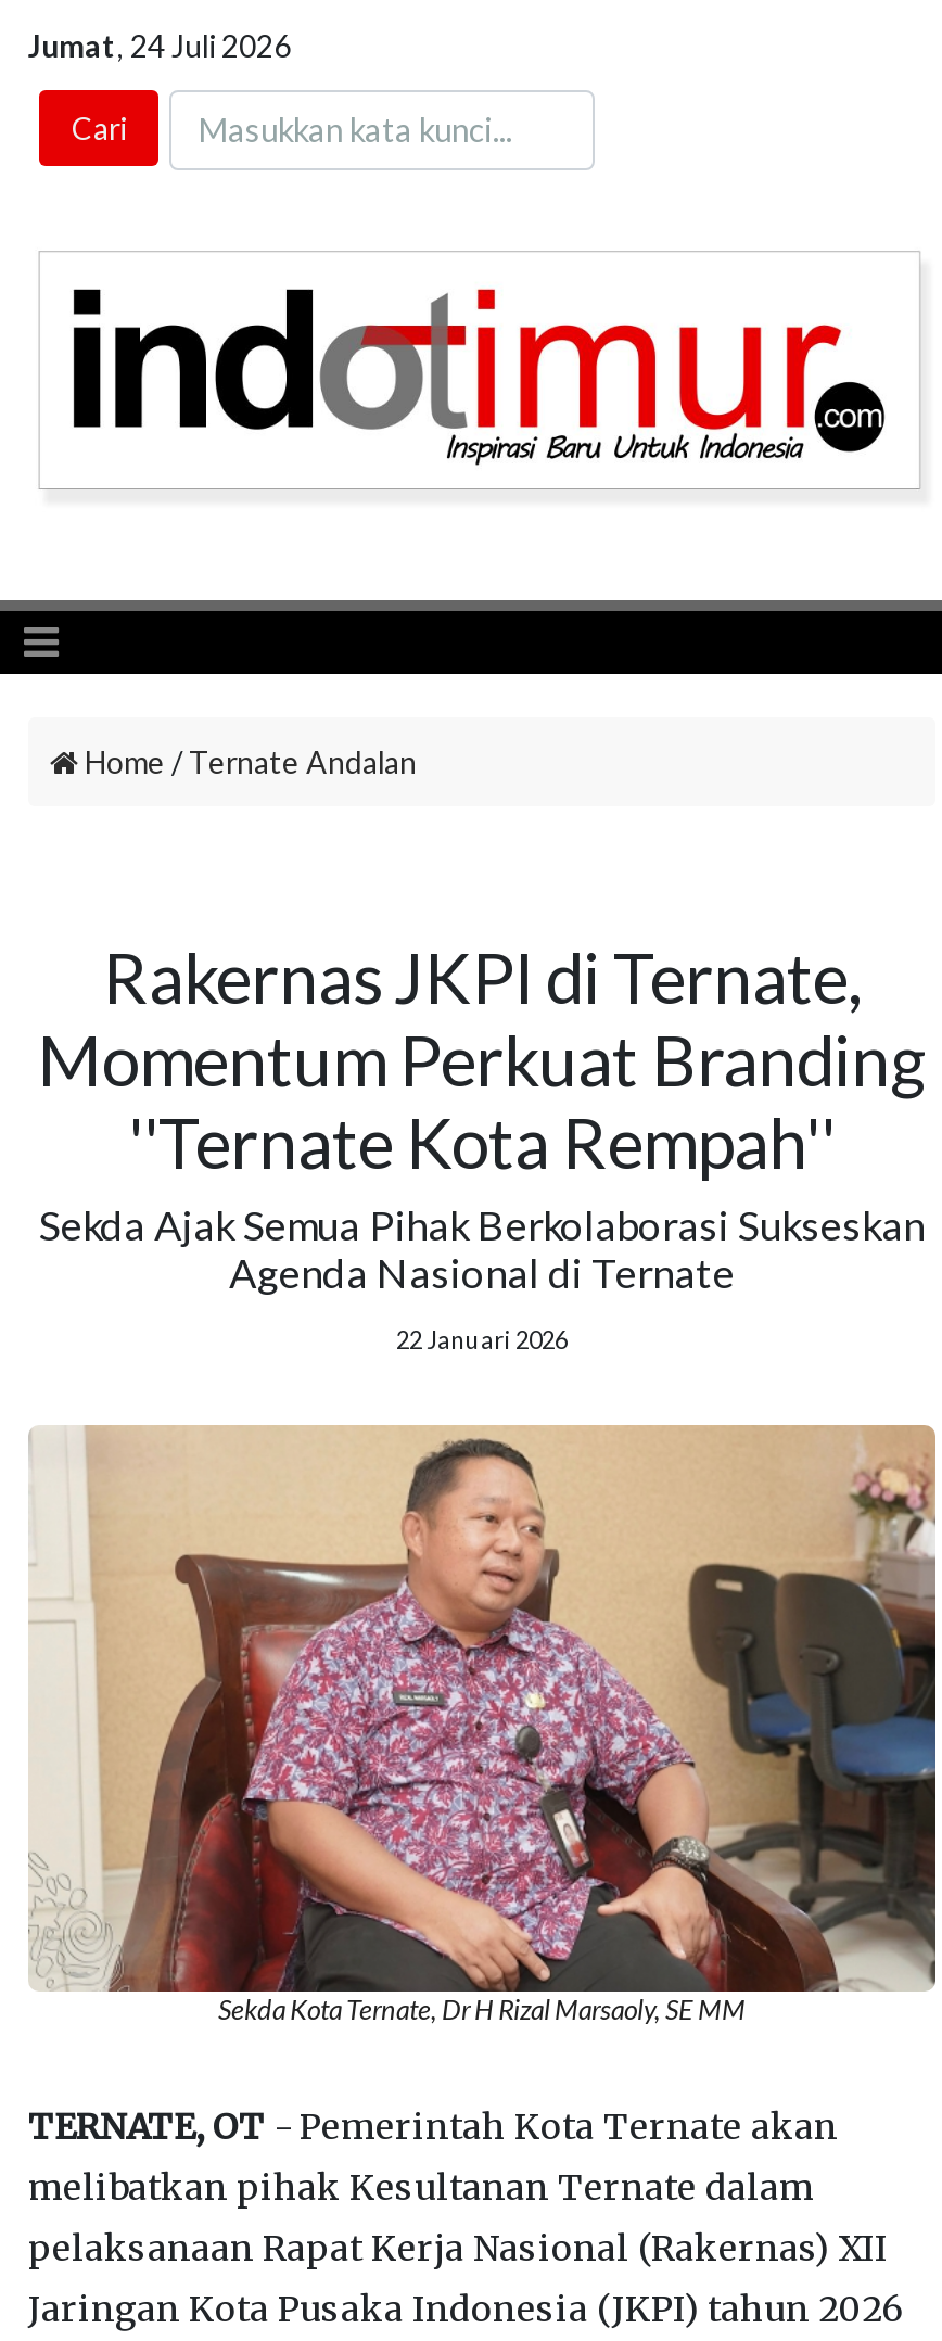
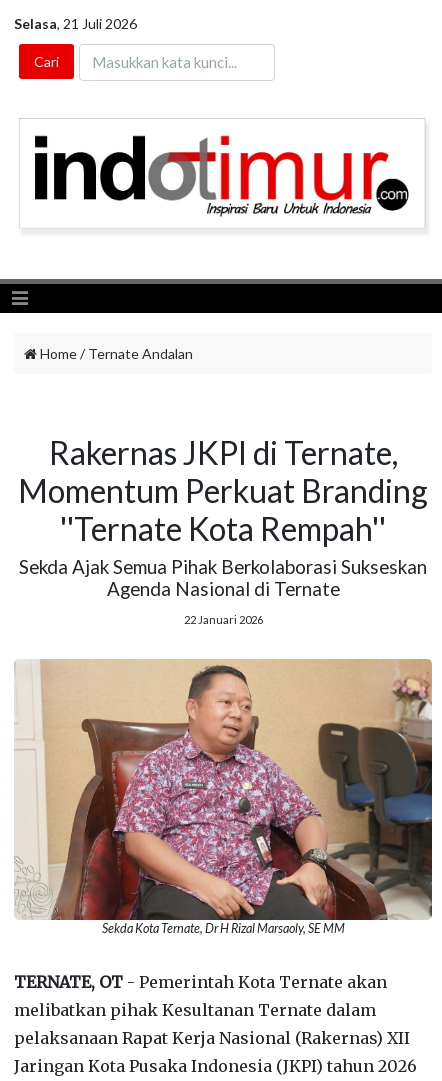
[28,27,291,64] Jumat, 24 Juli 2026 -> [14,15,137,32] Selasa, 21 Juli 2026

